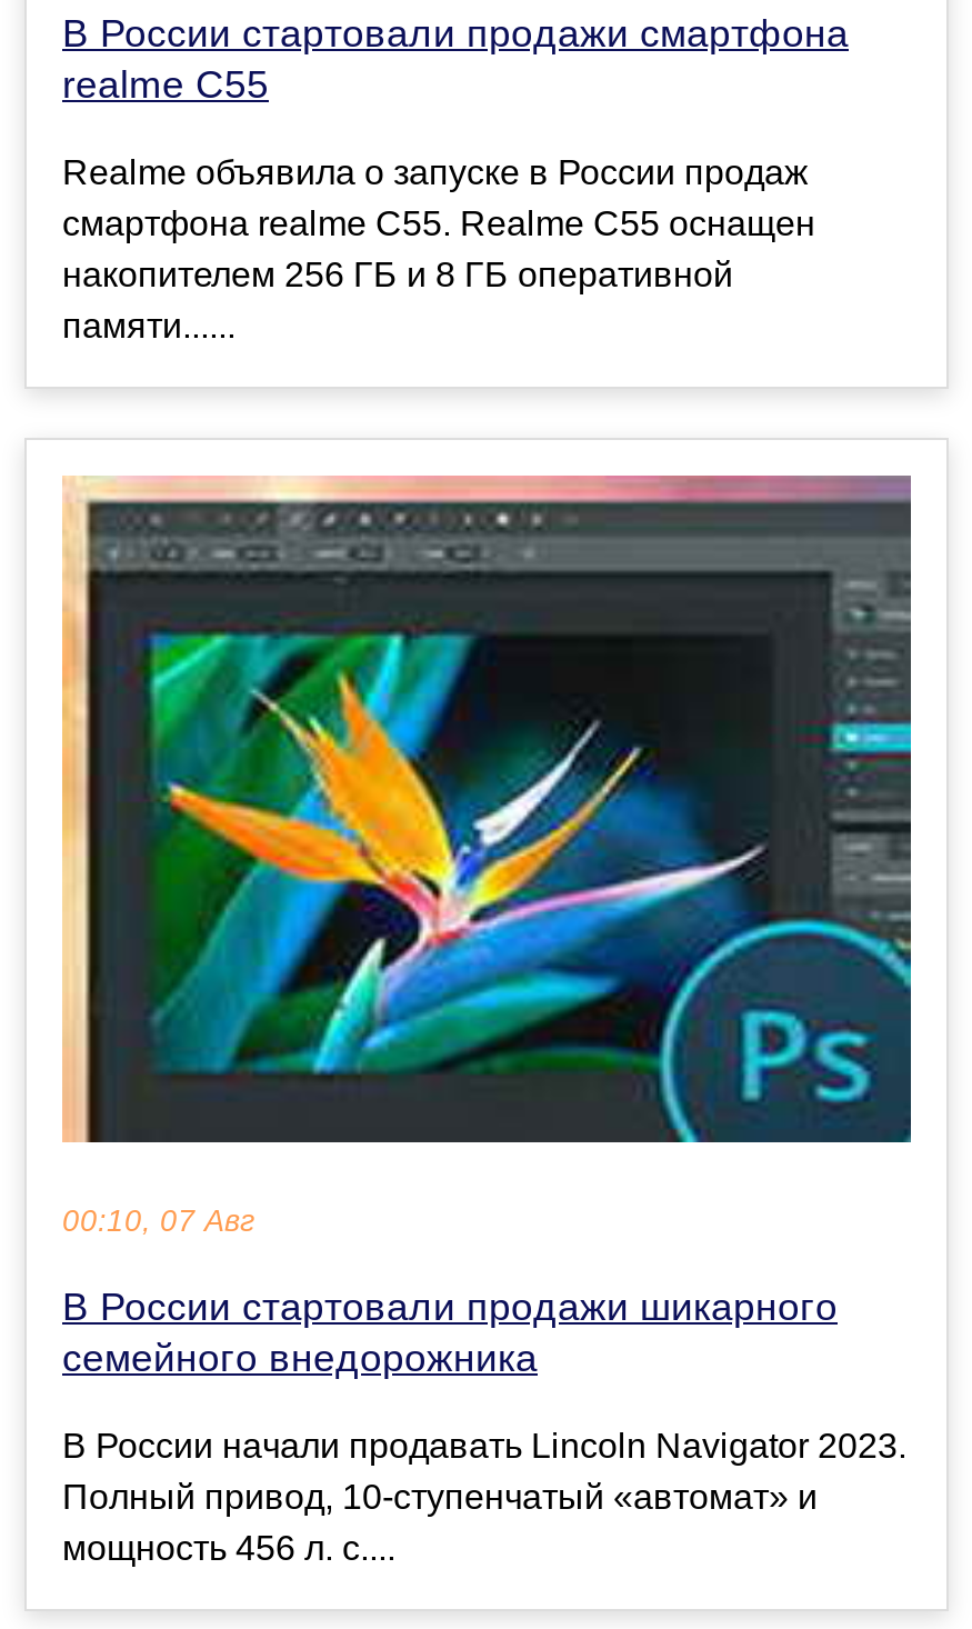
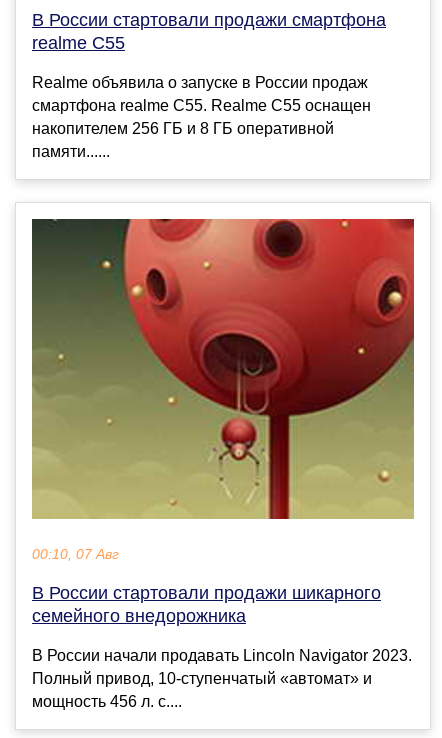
[60,473,913,1145] [image] -> [31,218,415,520] [image]

